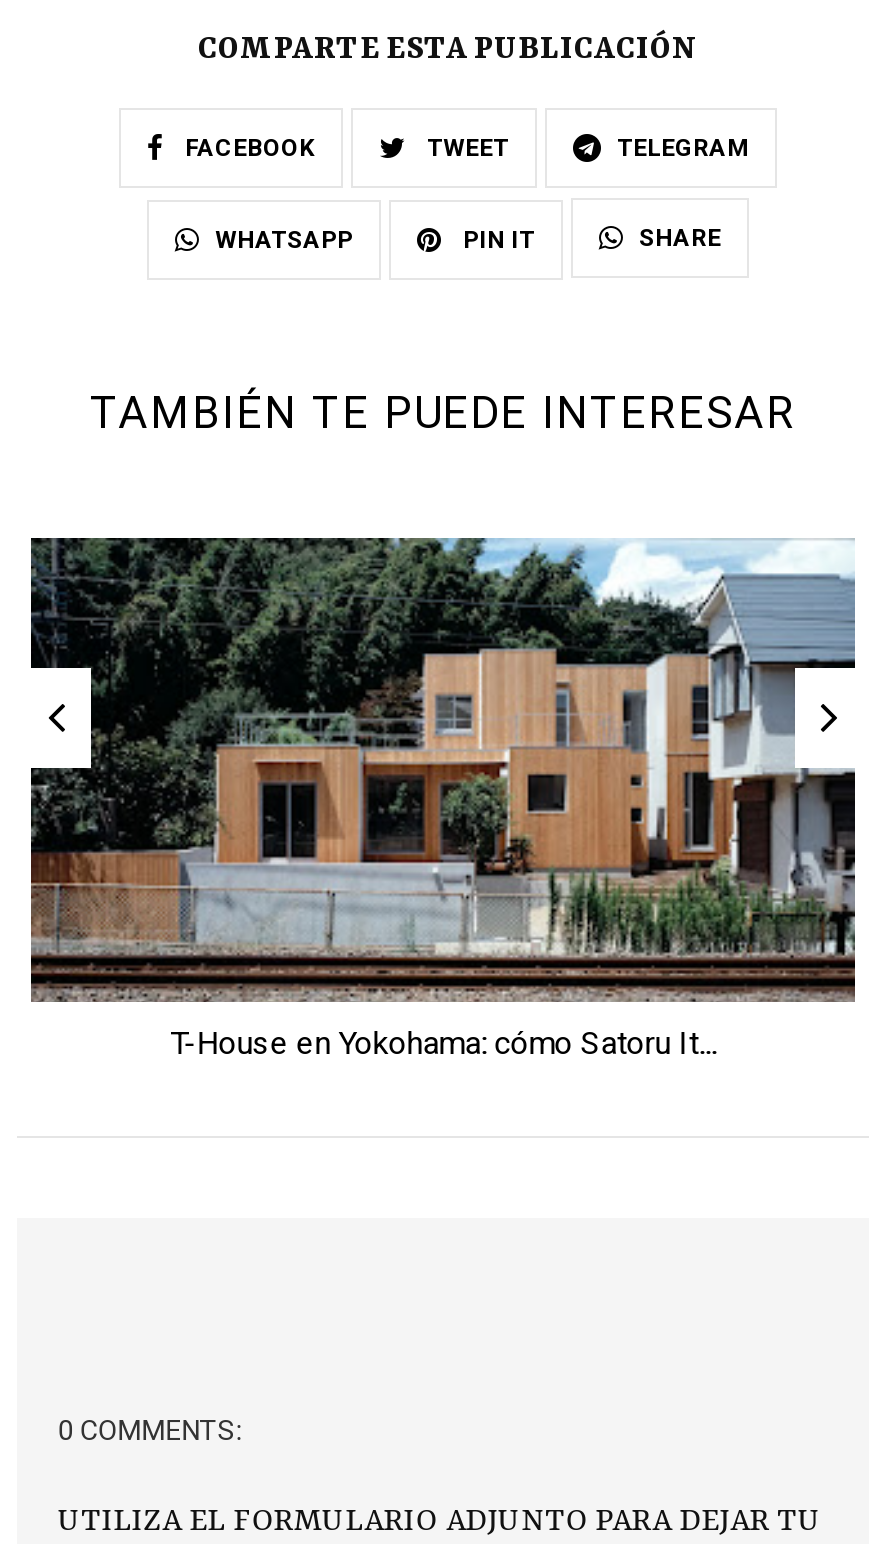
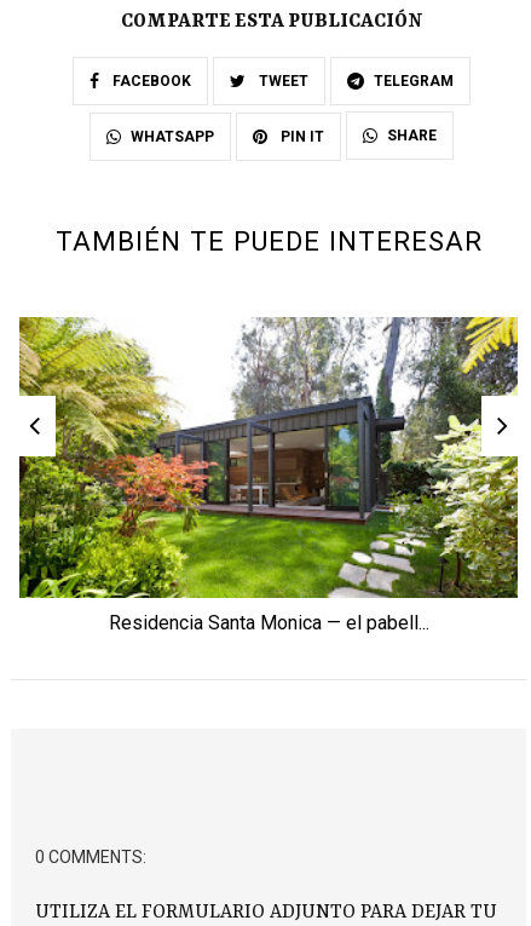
[29,536,857,1062] [image] | T-House en Yokohama: cómo Satoru It... -> [18,316,519,634] [image] | Residencia Santa Monica — el pabell...

